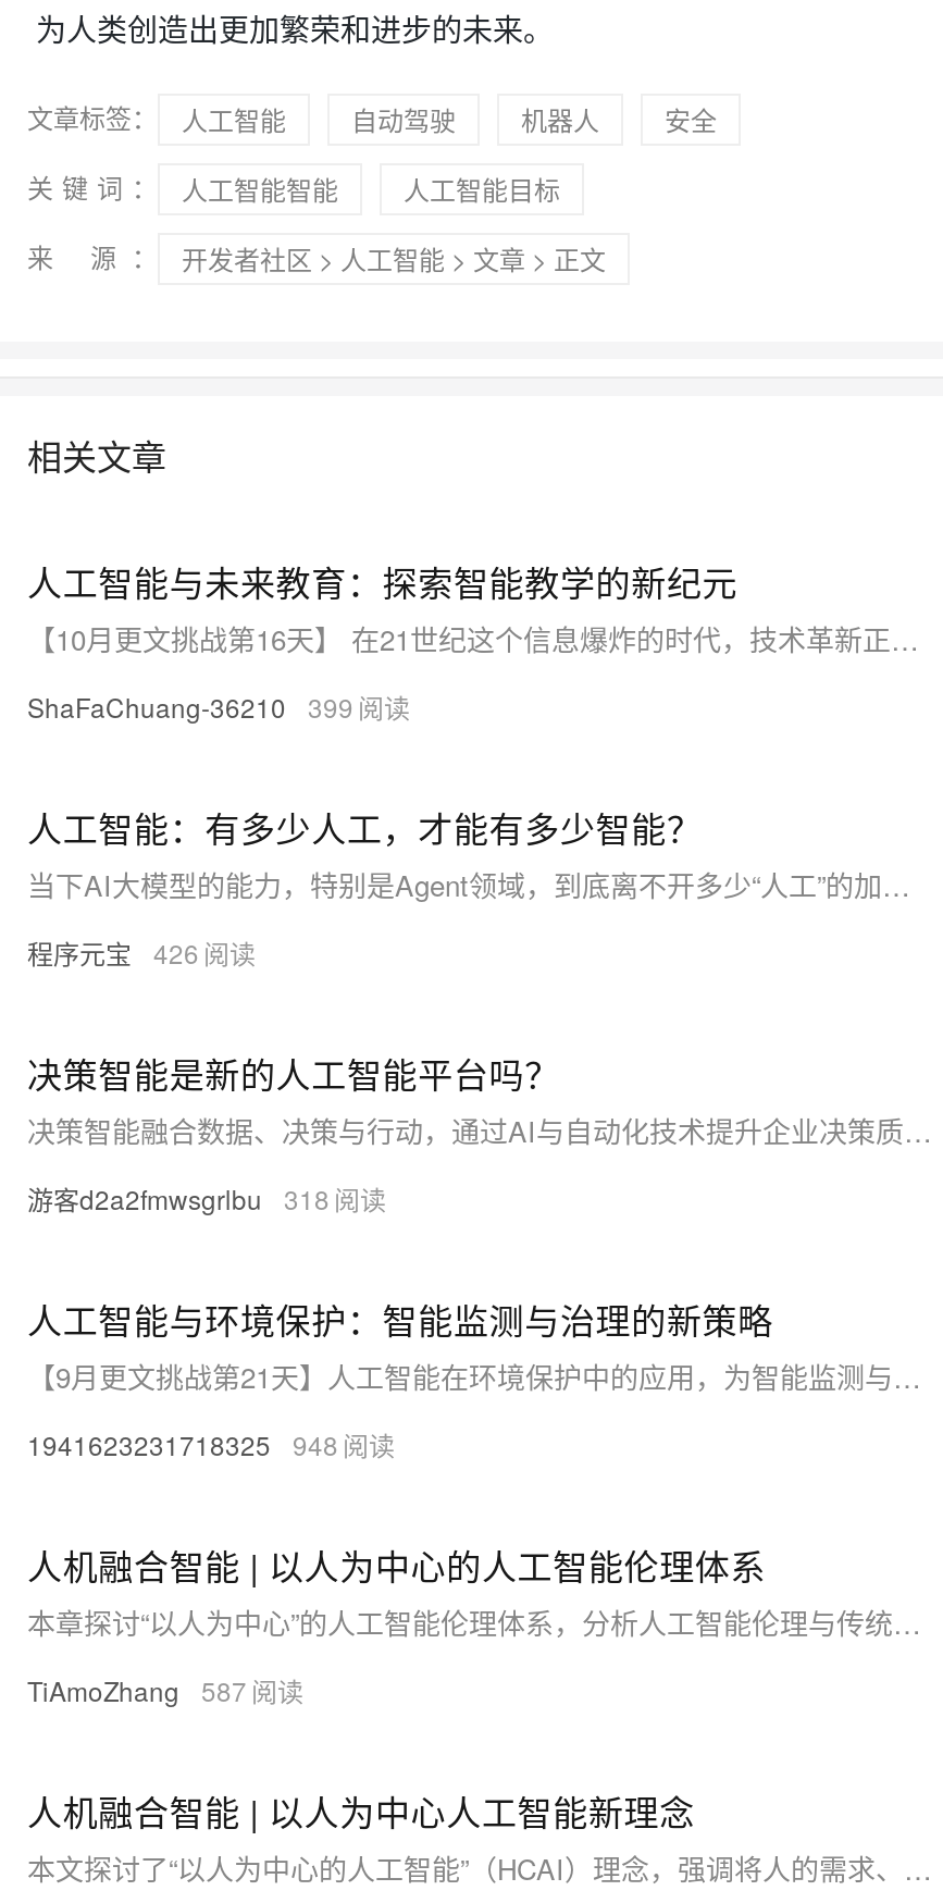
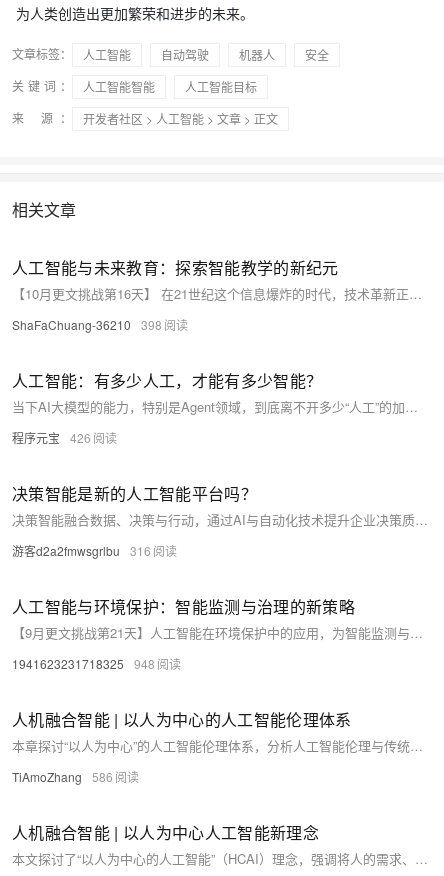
[27,688,353,725] ShaFaChuang-36210 399 -> [12,316,162,333] ShaFaChuang-36210 398
[27,1179,330,1216] 游客d2a2fmwsgrlbu 318 -> [12,542,151,559] 游客d2a2fmwsgrlbu 316
[27,1671,247,1708] TiAmoZhang 587 -> [12,768,113,785] TiAmoZhang 586

